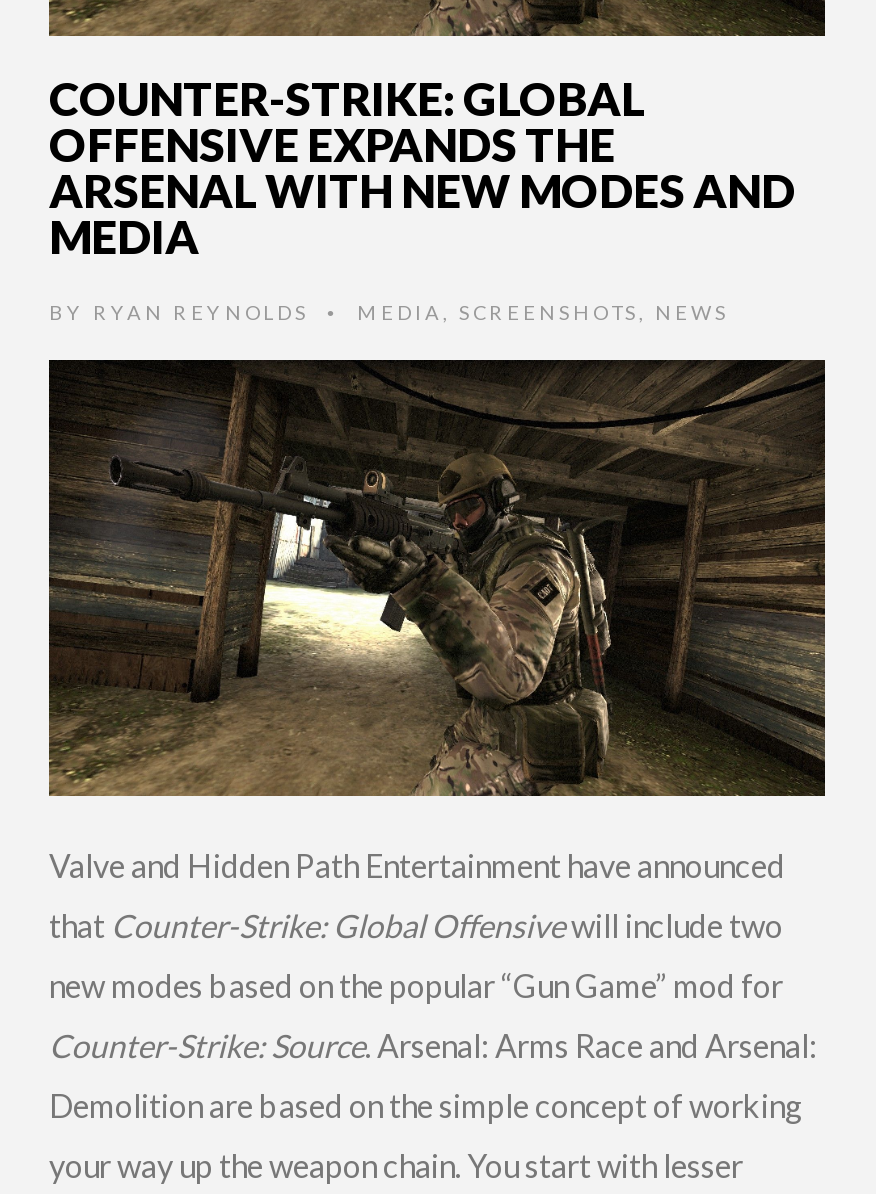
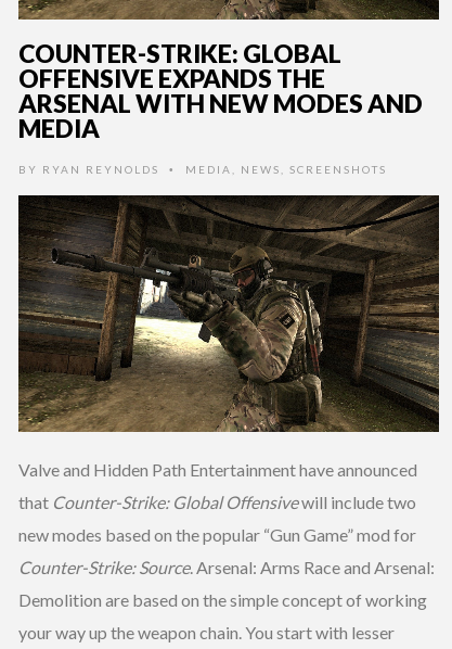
[49,300,729,324] BY RYAN REYNOLDS • MEDIA, SCREENSHOTS, NEWS -> [18,163,387,176] BY RYAN REYNOLDS • MEDIA, NEWS, SCREENSHOTS

